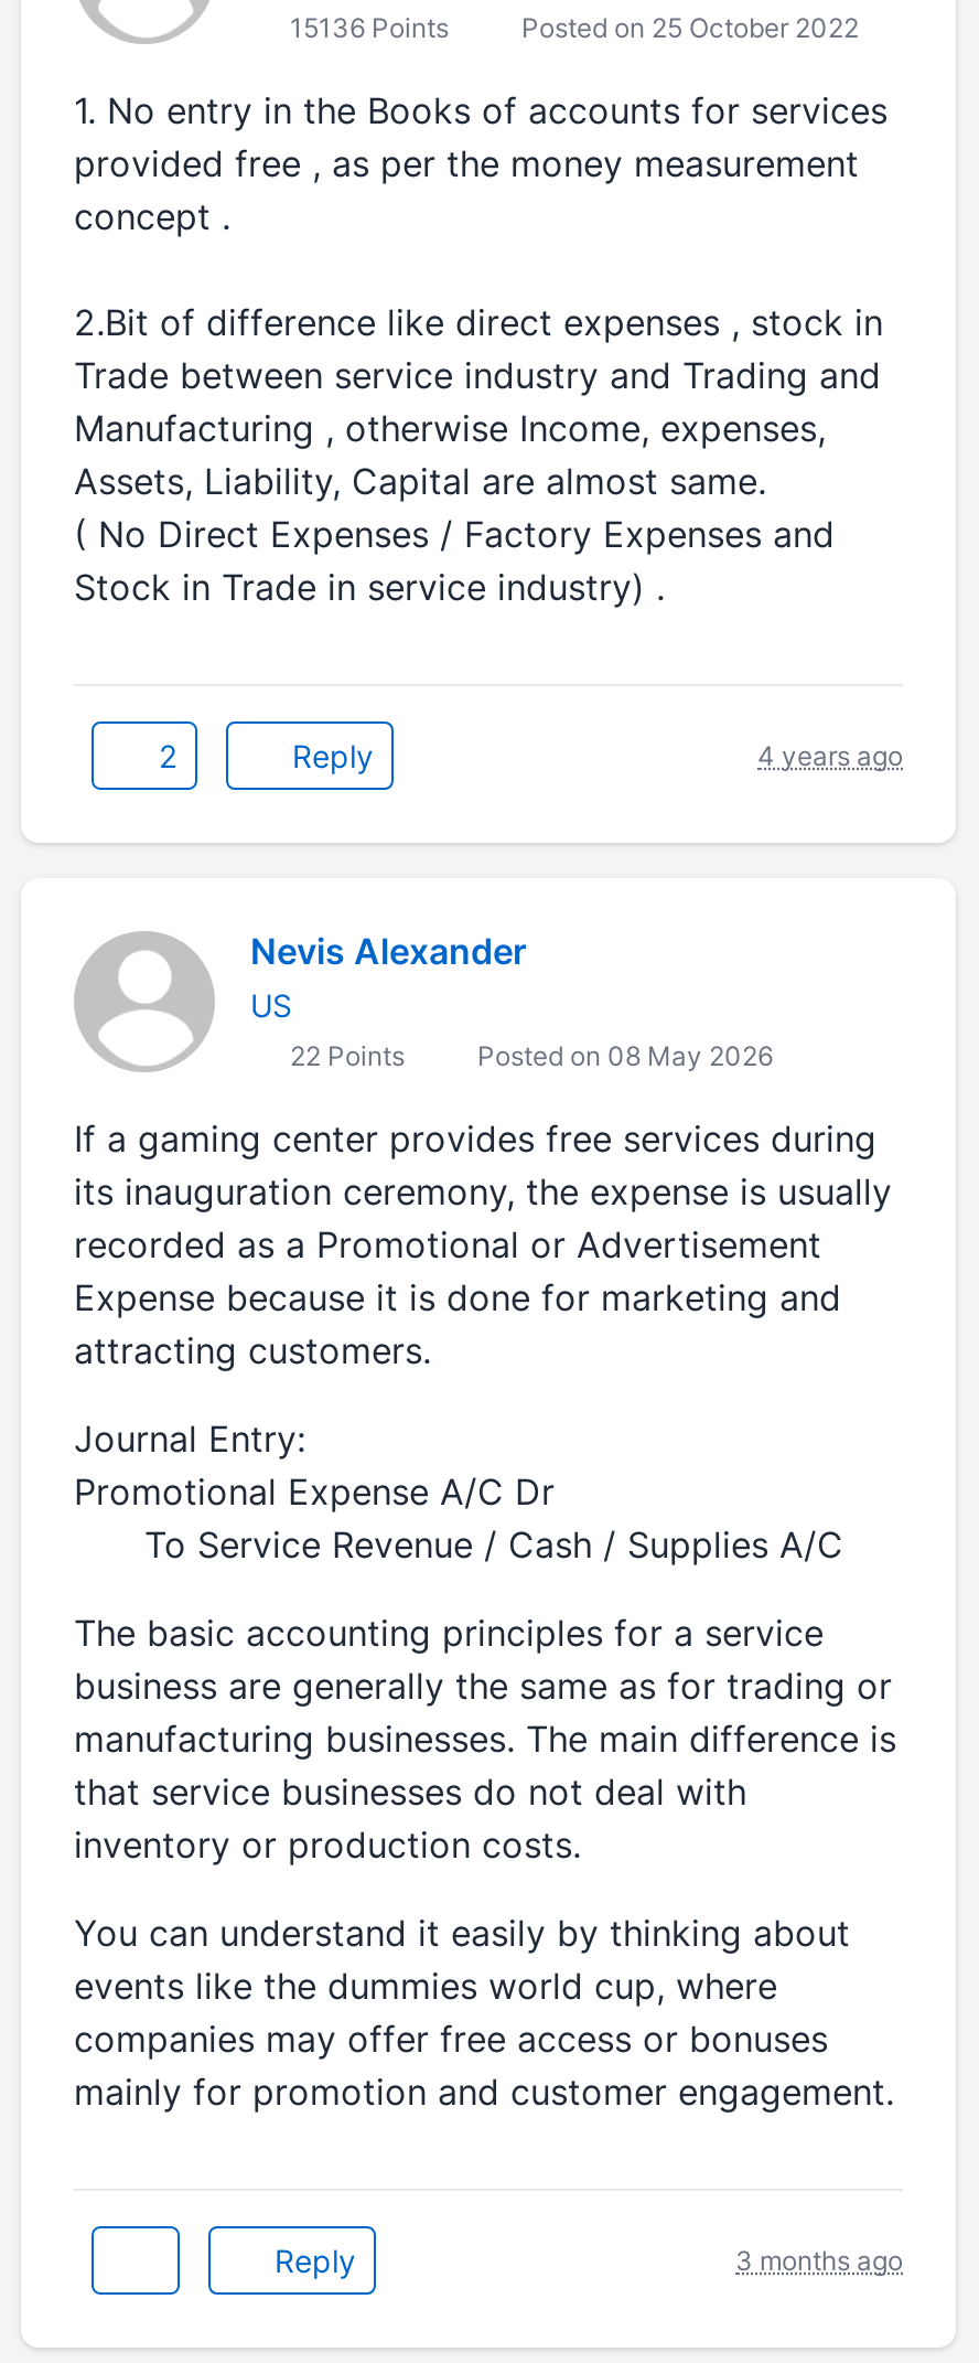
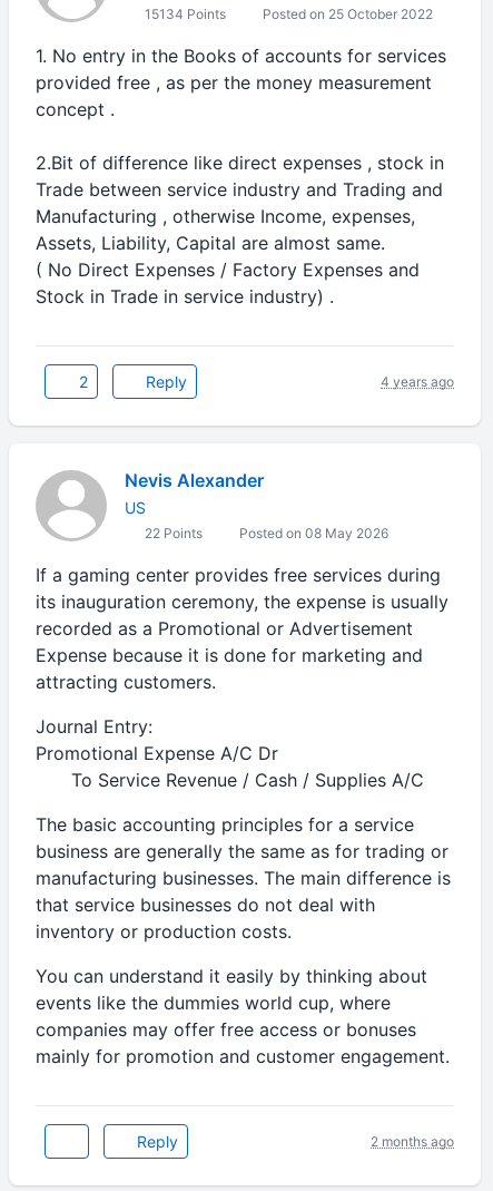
[283,11,859,44] 15136 Points Posted on 25 October 2022 -> [141,6,433,22] 15134 Points Posted on 25 October 2022
[735,2243,903,2276] 3 months ago -> [371,1133,454,1149] 2 months ago

